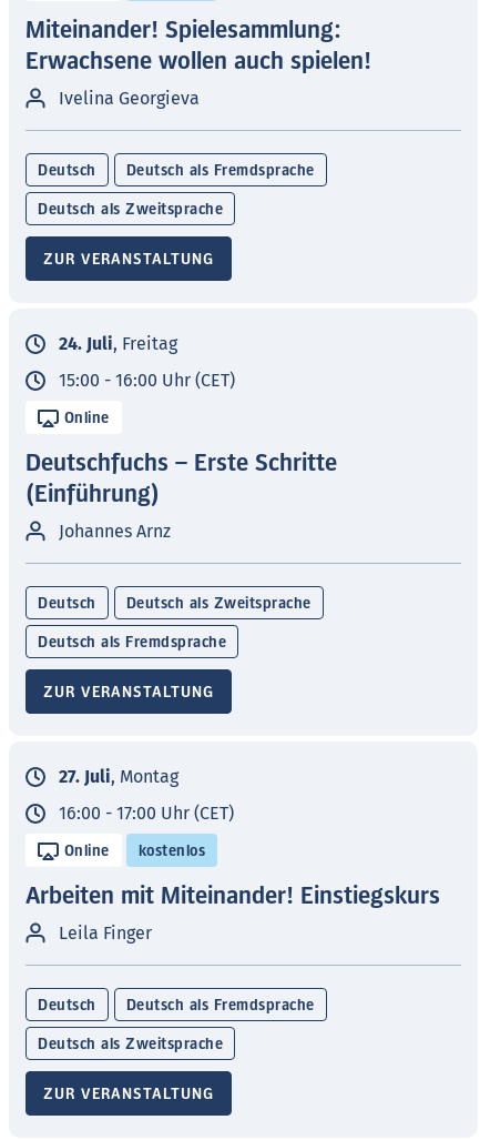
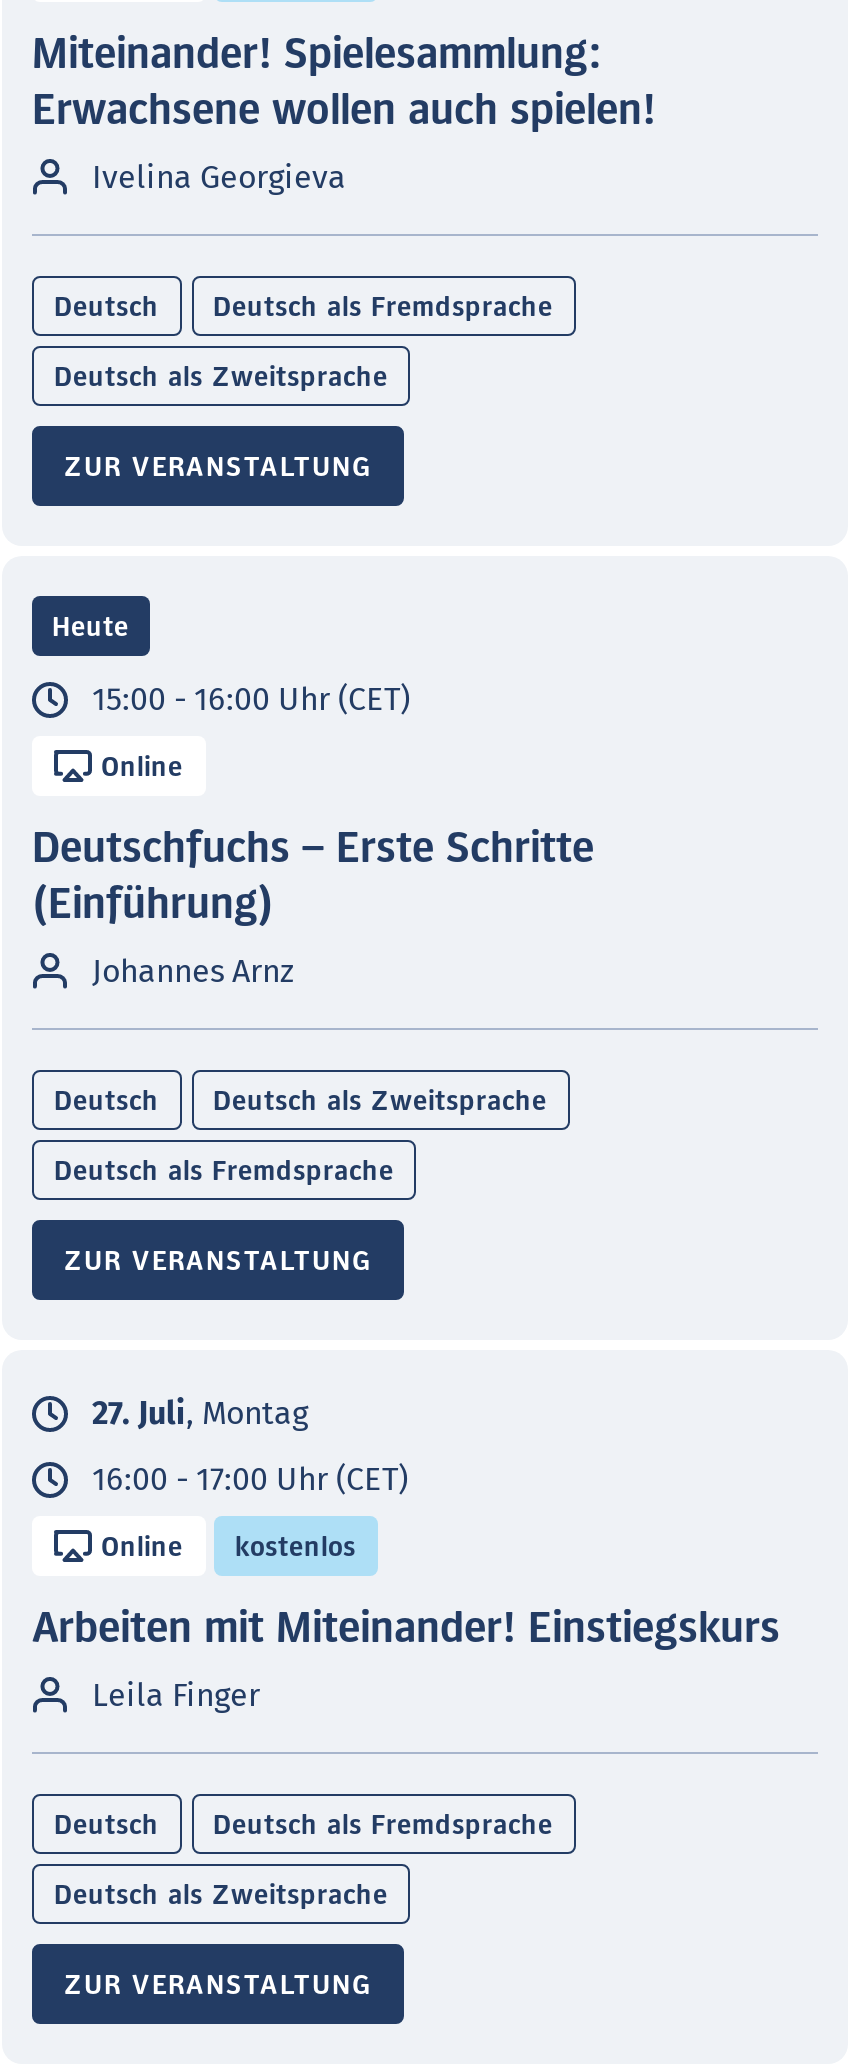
[59,333,177,355] 24. Juli, Freitag -> [52,615,129,643] Heute

